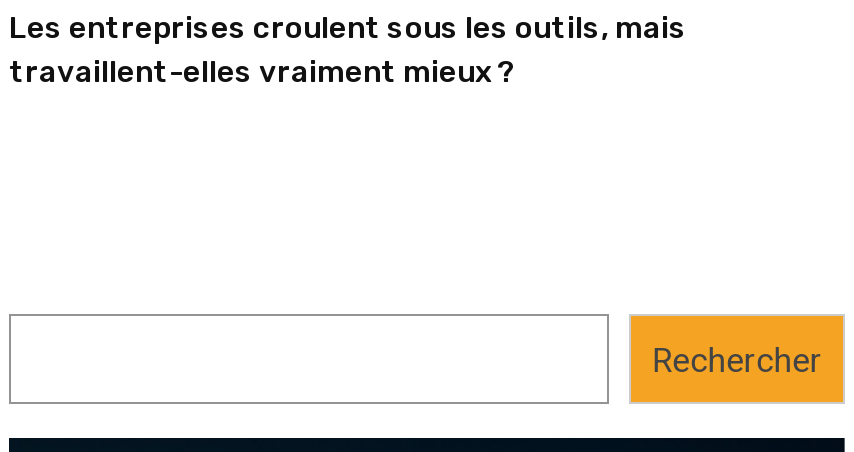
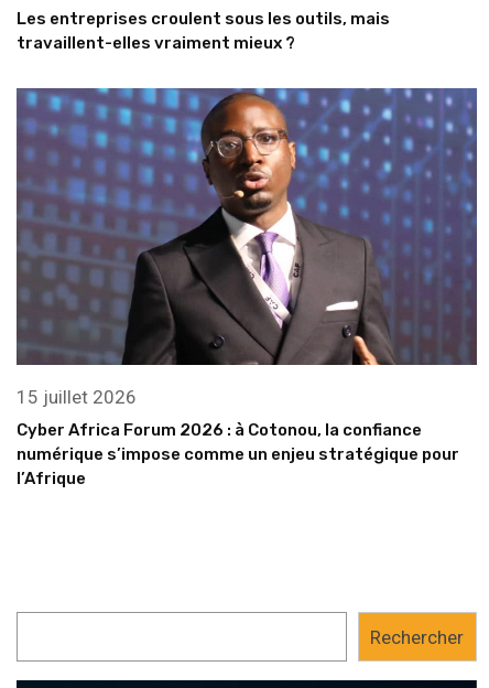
none -> [15,87,478,489] [image] | 15 juillet 2026 | Cyber Africa Forum 2026 : à Cotonou, la confiance | numérique s’impose comme un enjeu stratégique pour | l’Afrique

